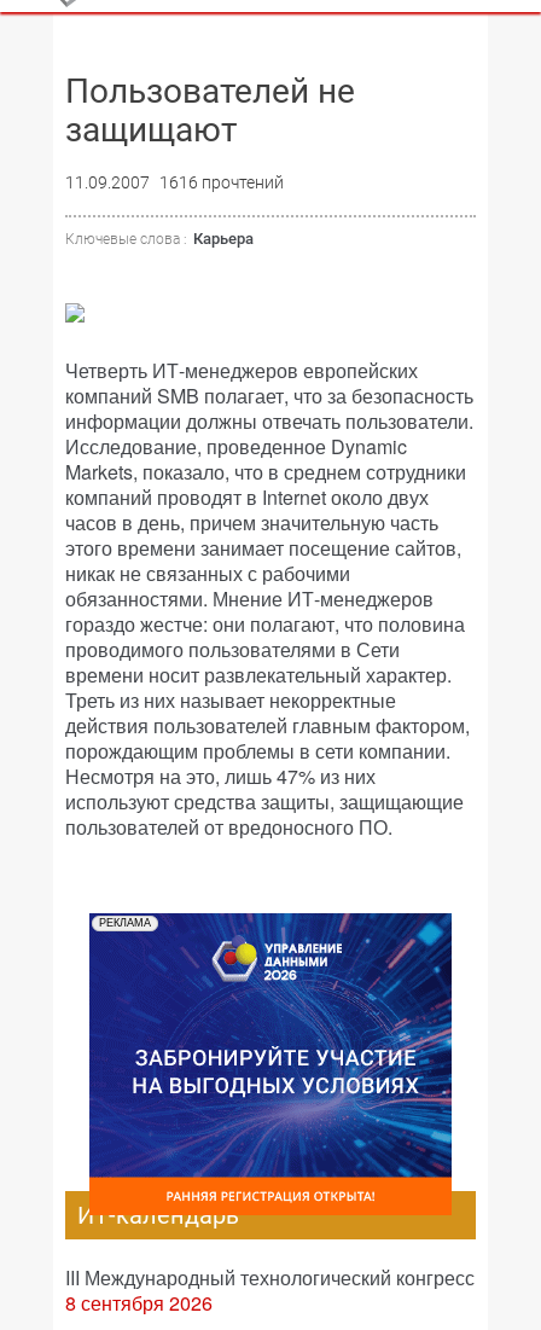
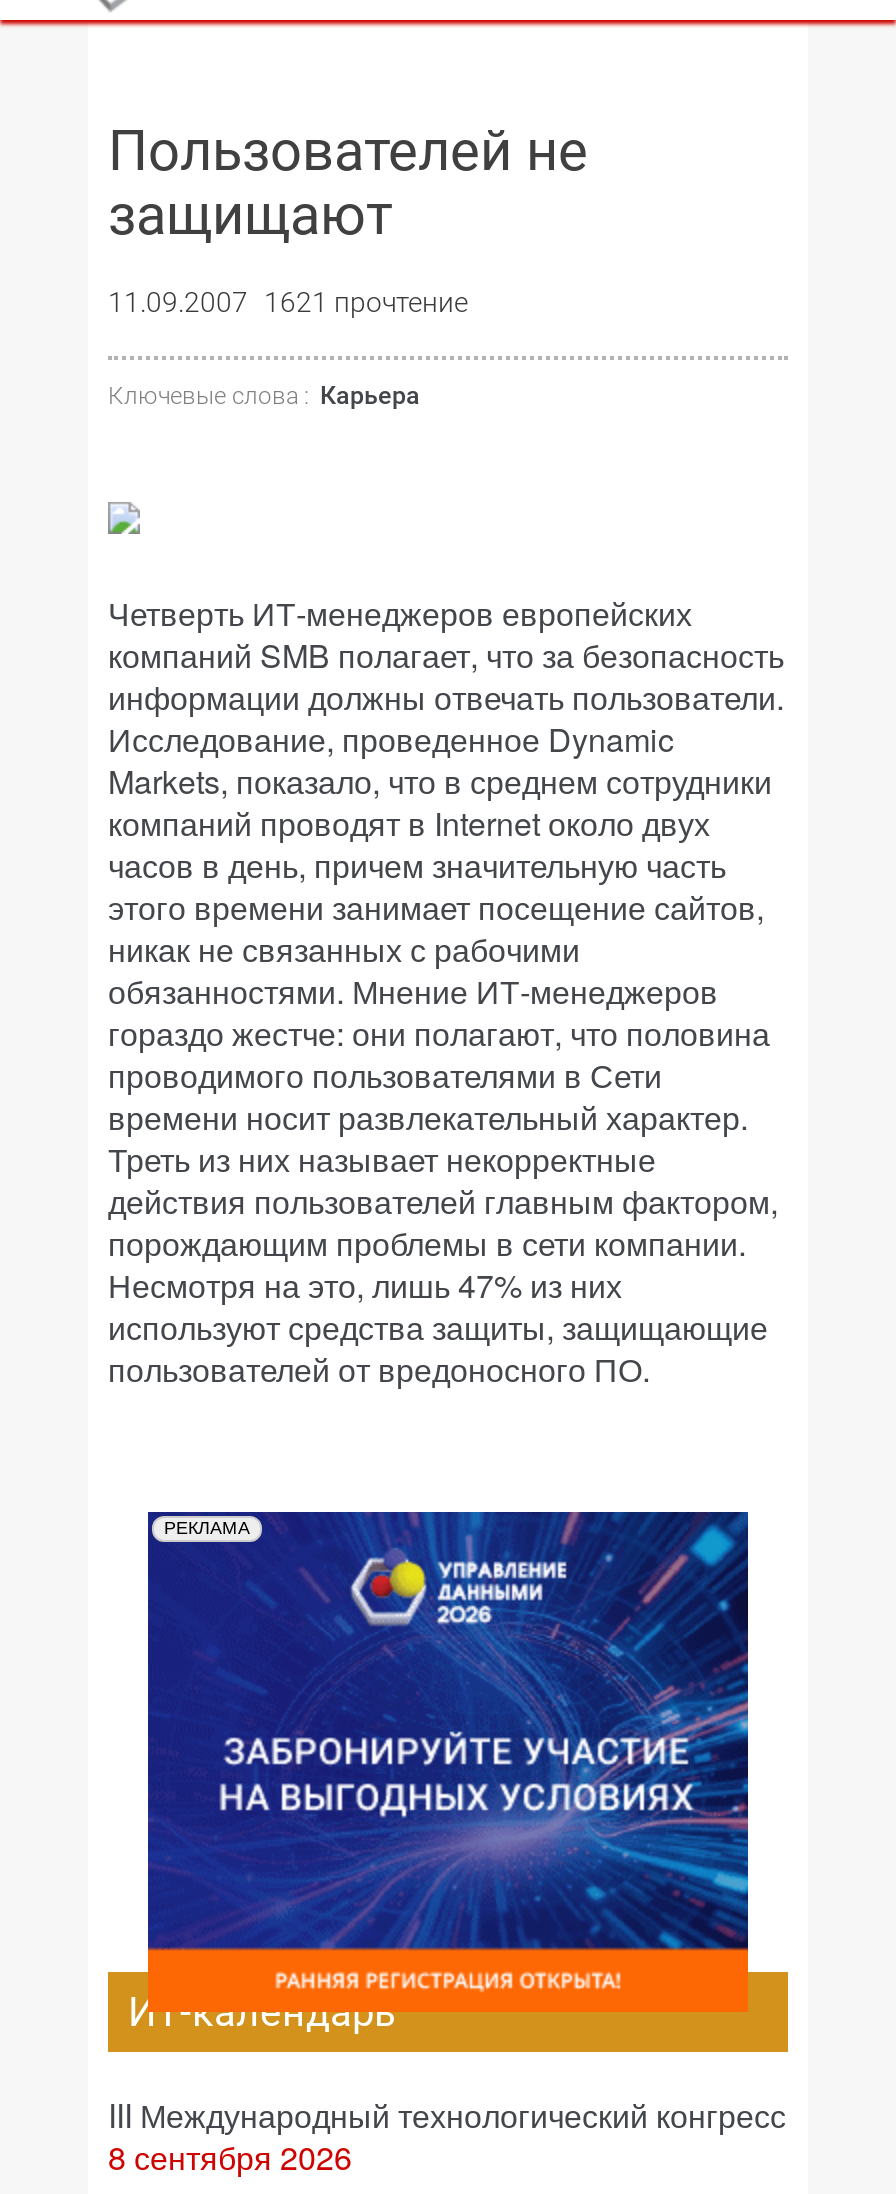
[65,173,284,192] 11.09.2007 1616 прочтений -> [108,286,468,318] 11.09.2007 1621 прочтение

